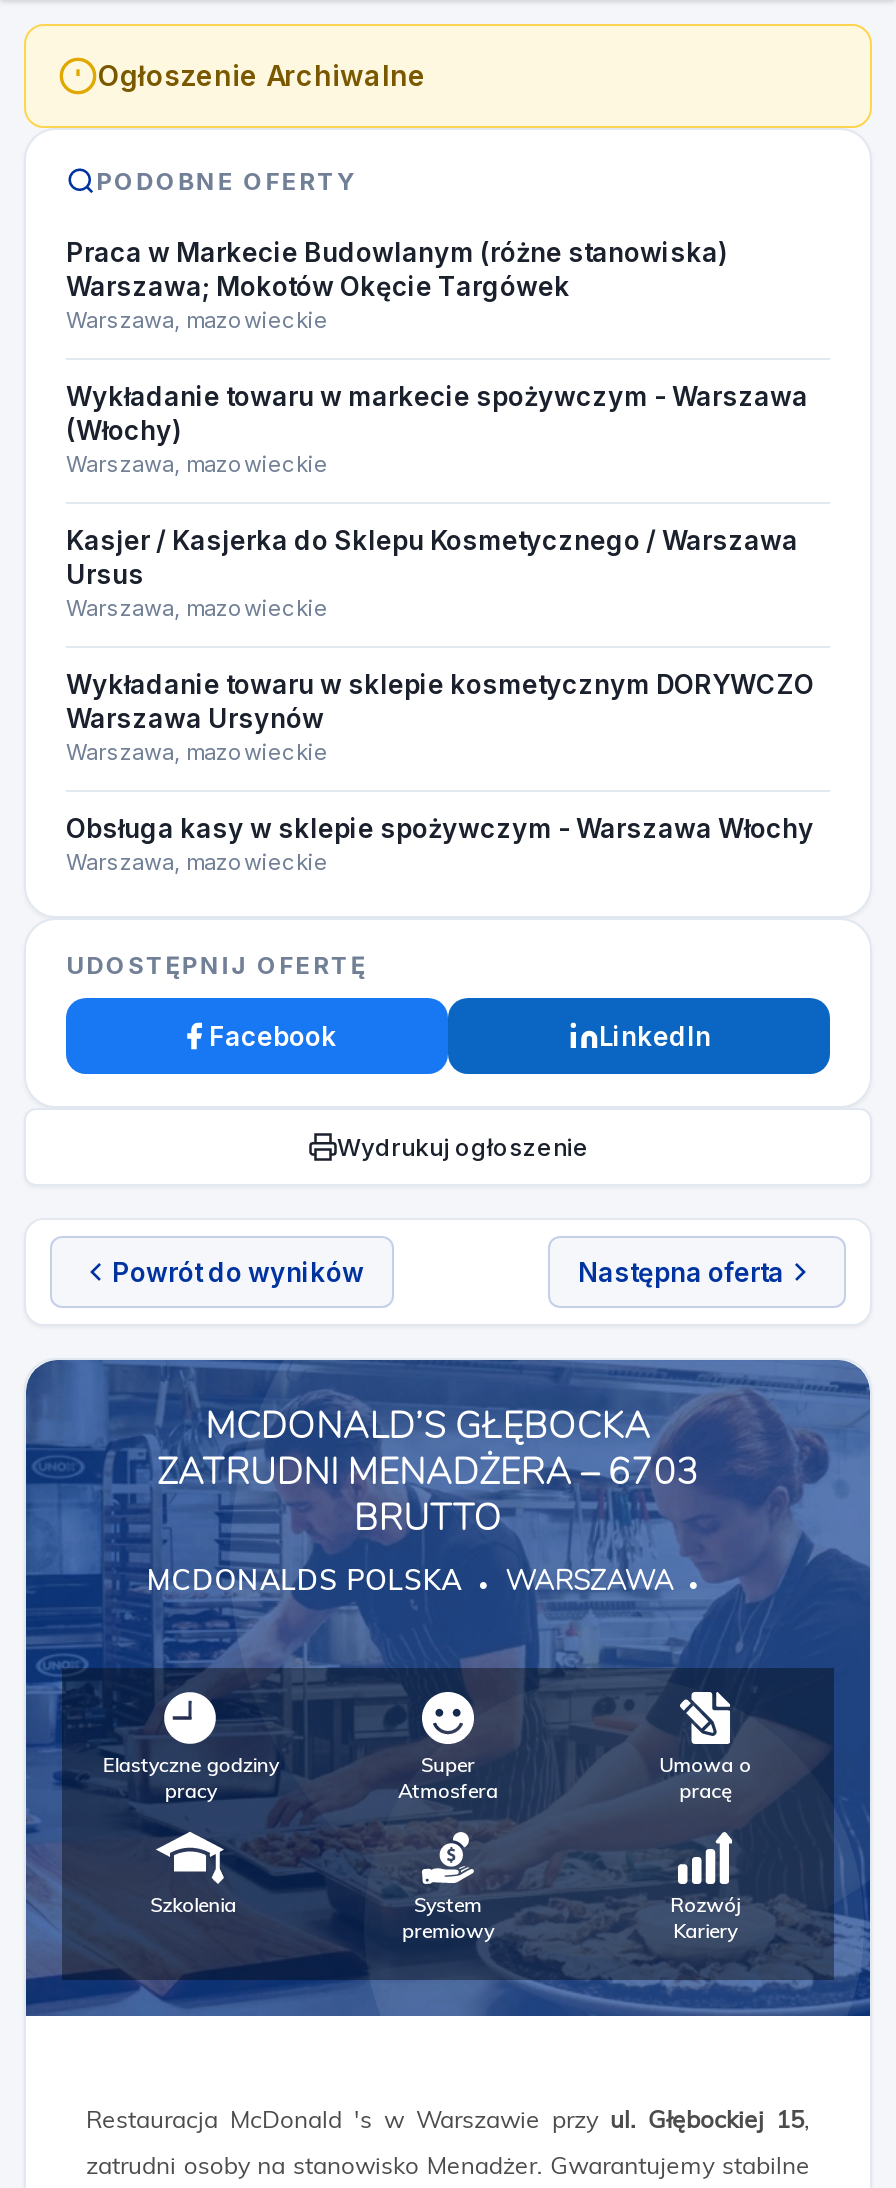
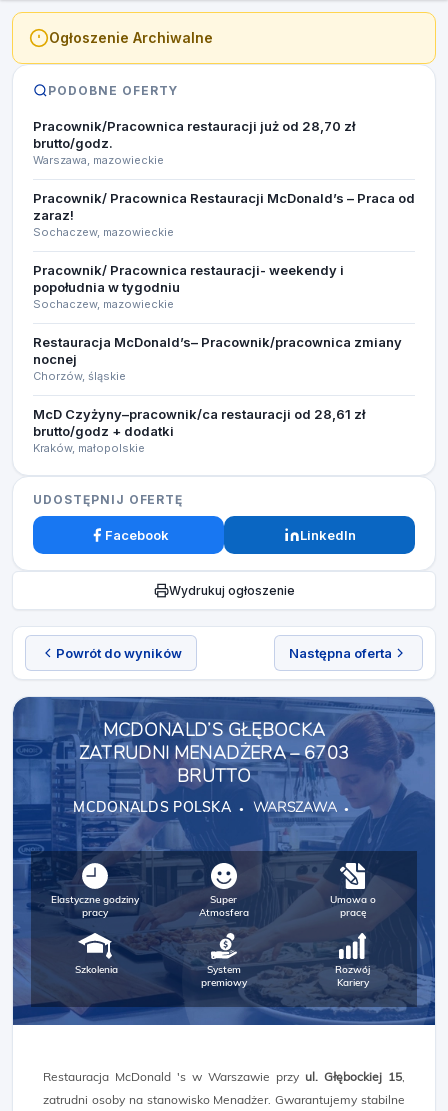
[66,236,728,302] Praca w Markecie Budowlanym (różne stanowiska) | Warszawa; Mokotów Okęcie Targówek -> [33,118,355,151] Pracownik/Pracownica restauracji już od 28,70 zł | brutto/godz.
[66,380,808,478] Wykładanie towaru w markecie spożywczym - Warszawa | (Włochy) | Warszawa, mazowieckie -> [33,190,415,239] Pracownik/ Pracownica Restauracji McDonald’s – Praca od | zaraz! | Sochaczew, mazowieckie
[66,524,798,622] Kasjer / Kasjerka do Sklepu Kosmetycznego / Warszawa | Ursus | Warszawa, mazowieckie -> [33,262,344,311] Pracownik/ Pracownica restauracji- weekendy i | popołudnia w tygodniu | Sochaczew, mazowieckie
[66,668,814,766] Wykładanie towaru w sklepie kosmetycznym DORYWCZO | Warszawa Ursynów | Warszawa, mazowieckie -> [33,334,402,383] Restauracja McDonald’s– Pracownik/pracownica zmiany | nocnej | Chorzów, śląskie
[66,812,814,876] Obsługa kasy w sklepie spożywczym - Warszawa Włochy | Warszawa, mazowieckie -> [33,406,365,455] McD Czyżyny–pracownik/ca restauracji od 28,61 zł | brutto/godz + dodatki | Kraków, małopolskie

